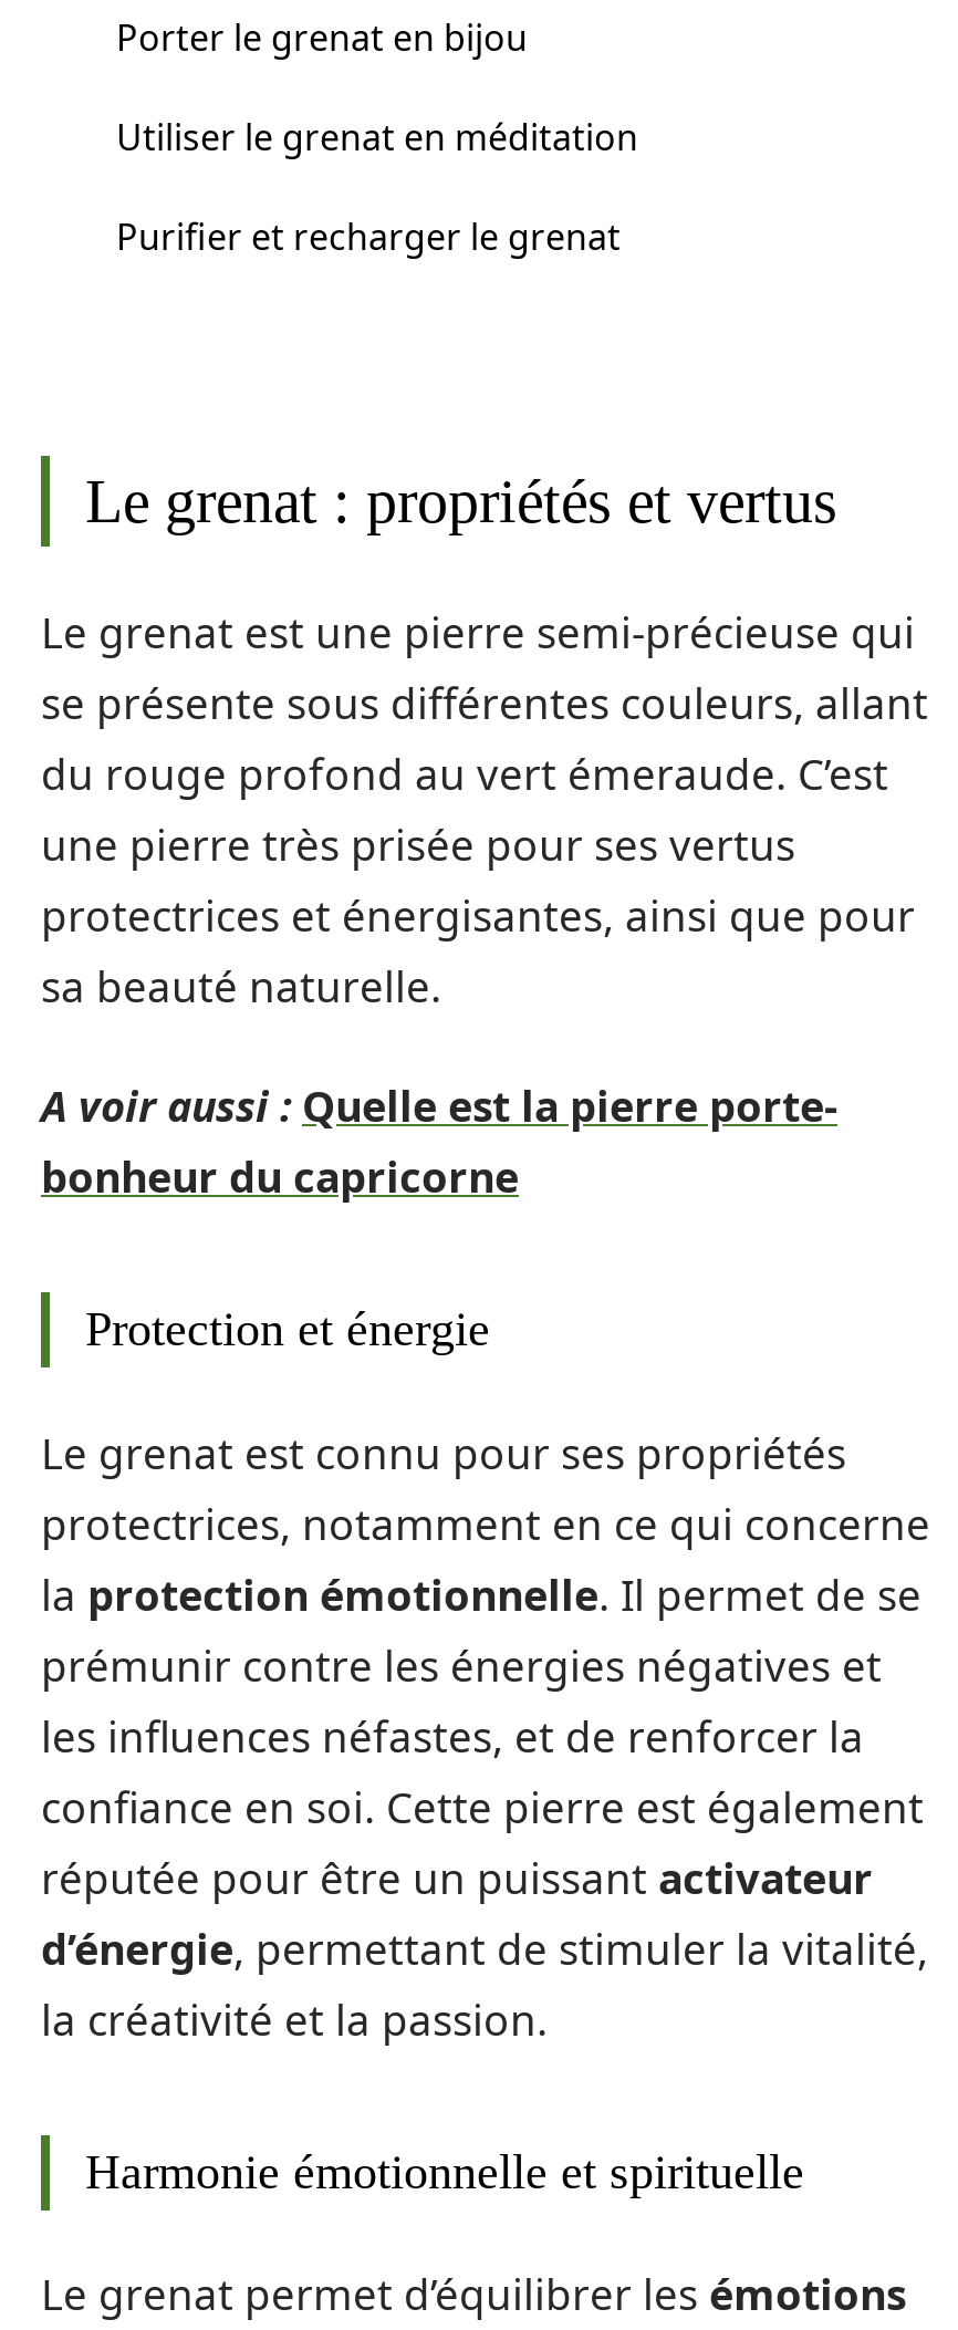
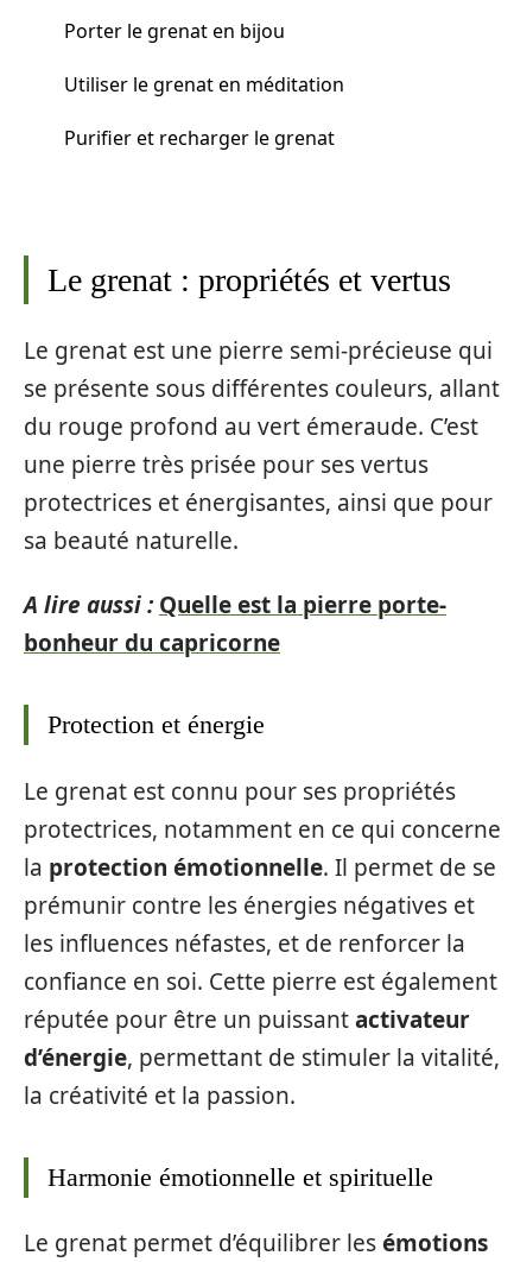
[41,1078,837,1135] A voir aussi : Quelle est la pierre porte- -> [24,589,446,620] A lire aussi : Quelle est la pierre porte-

